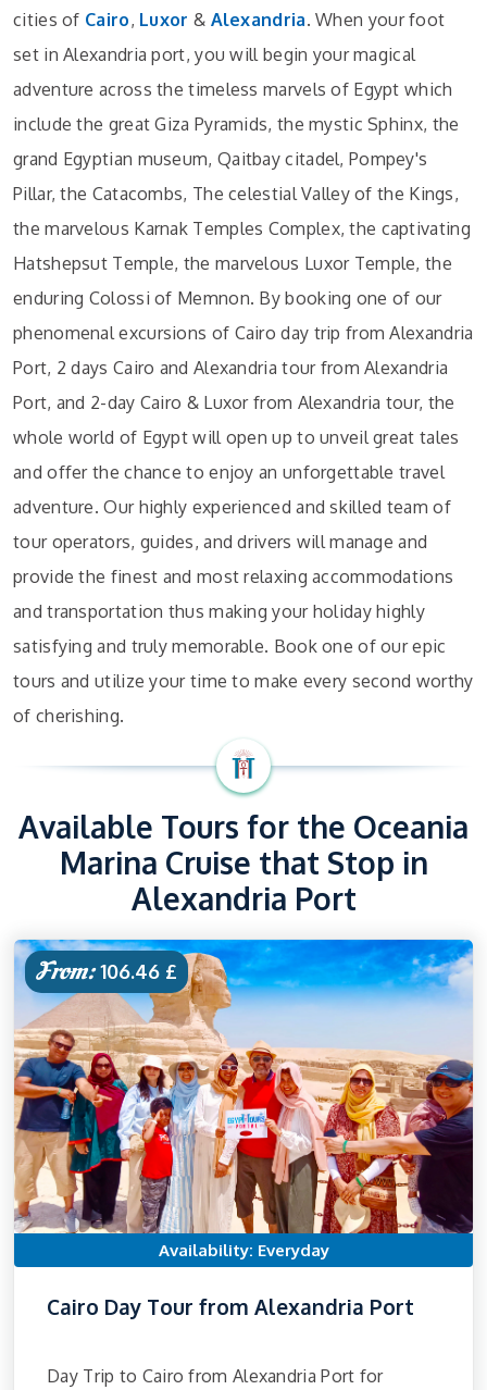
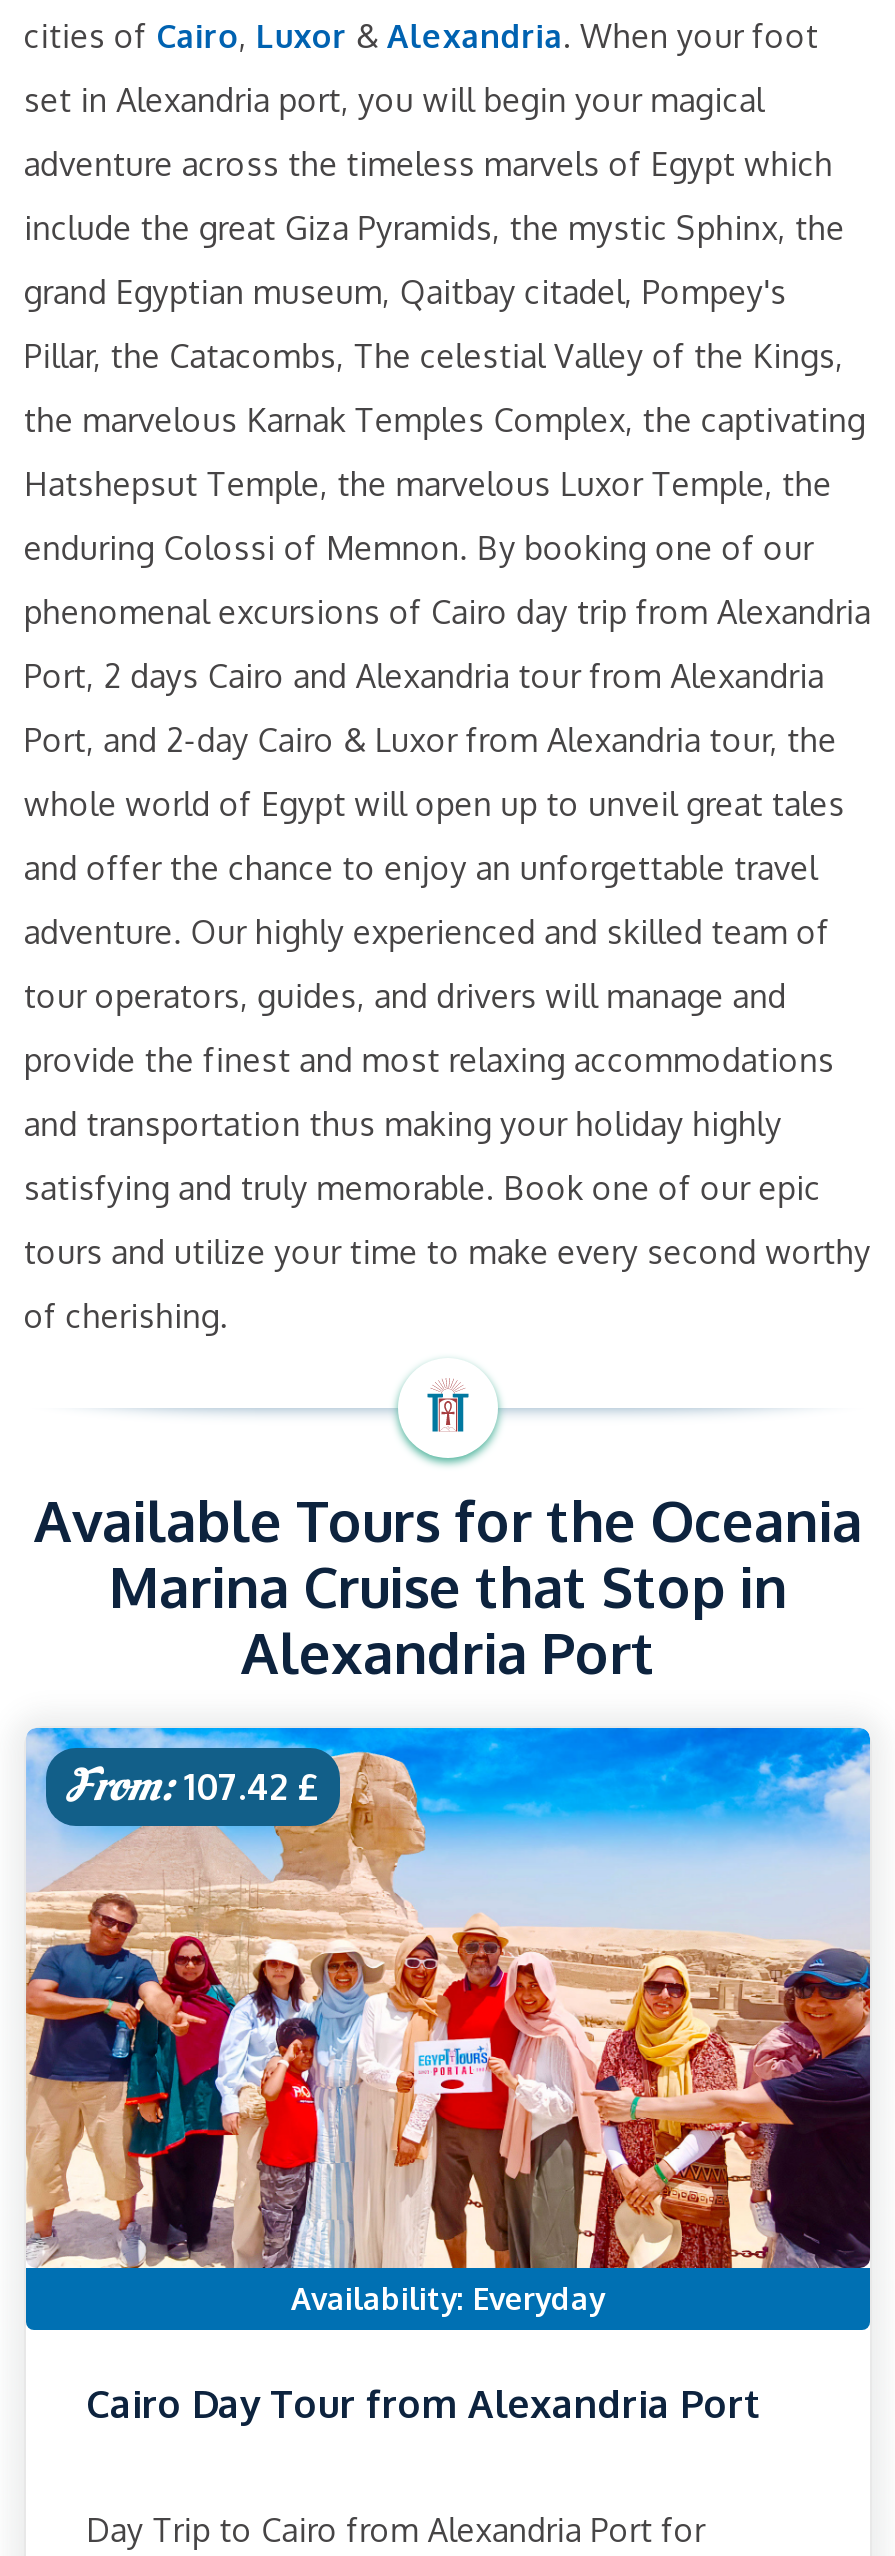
[36,954,177,989] From:106.46 £ -> [66,1755,320,1819] From:107.42 £

